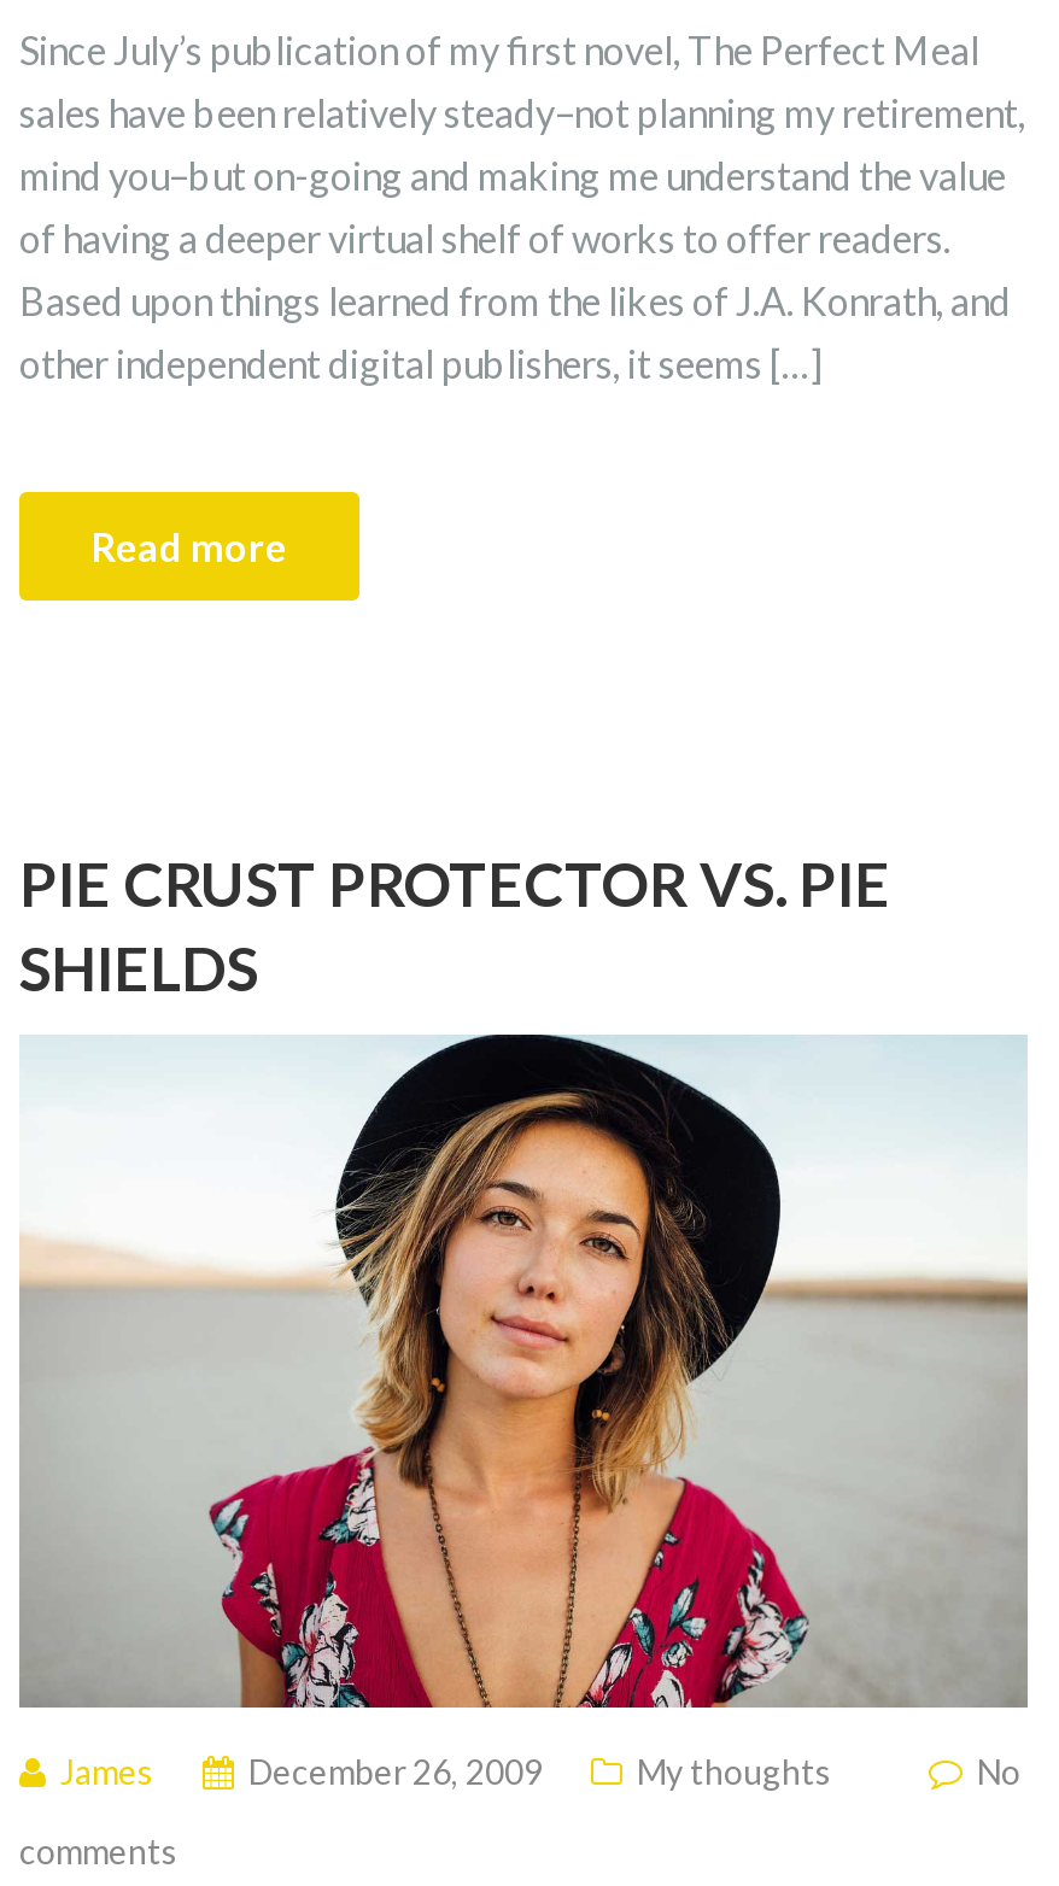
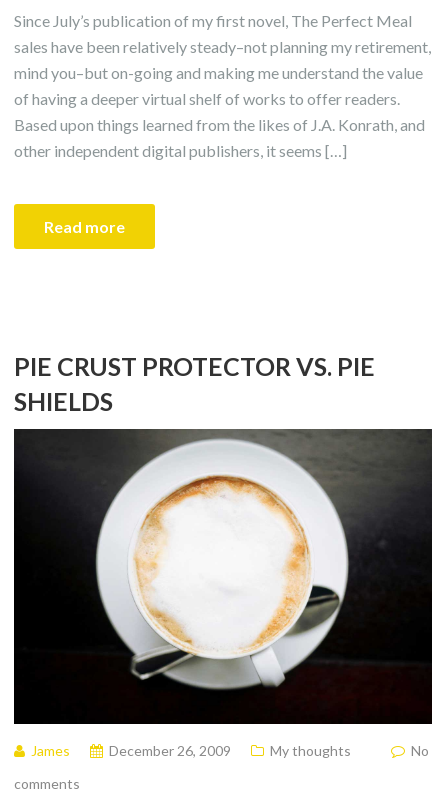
[19,1032,1030,1710] [image] -> [13,428,433,725] [image]

